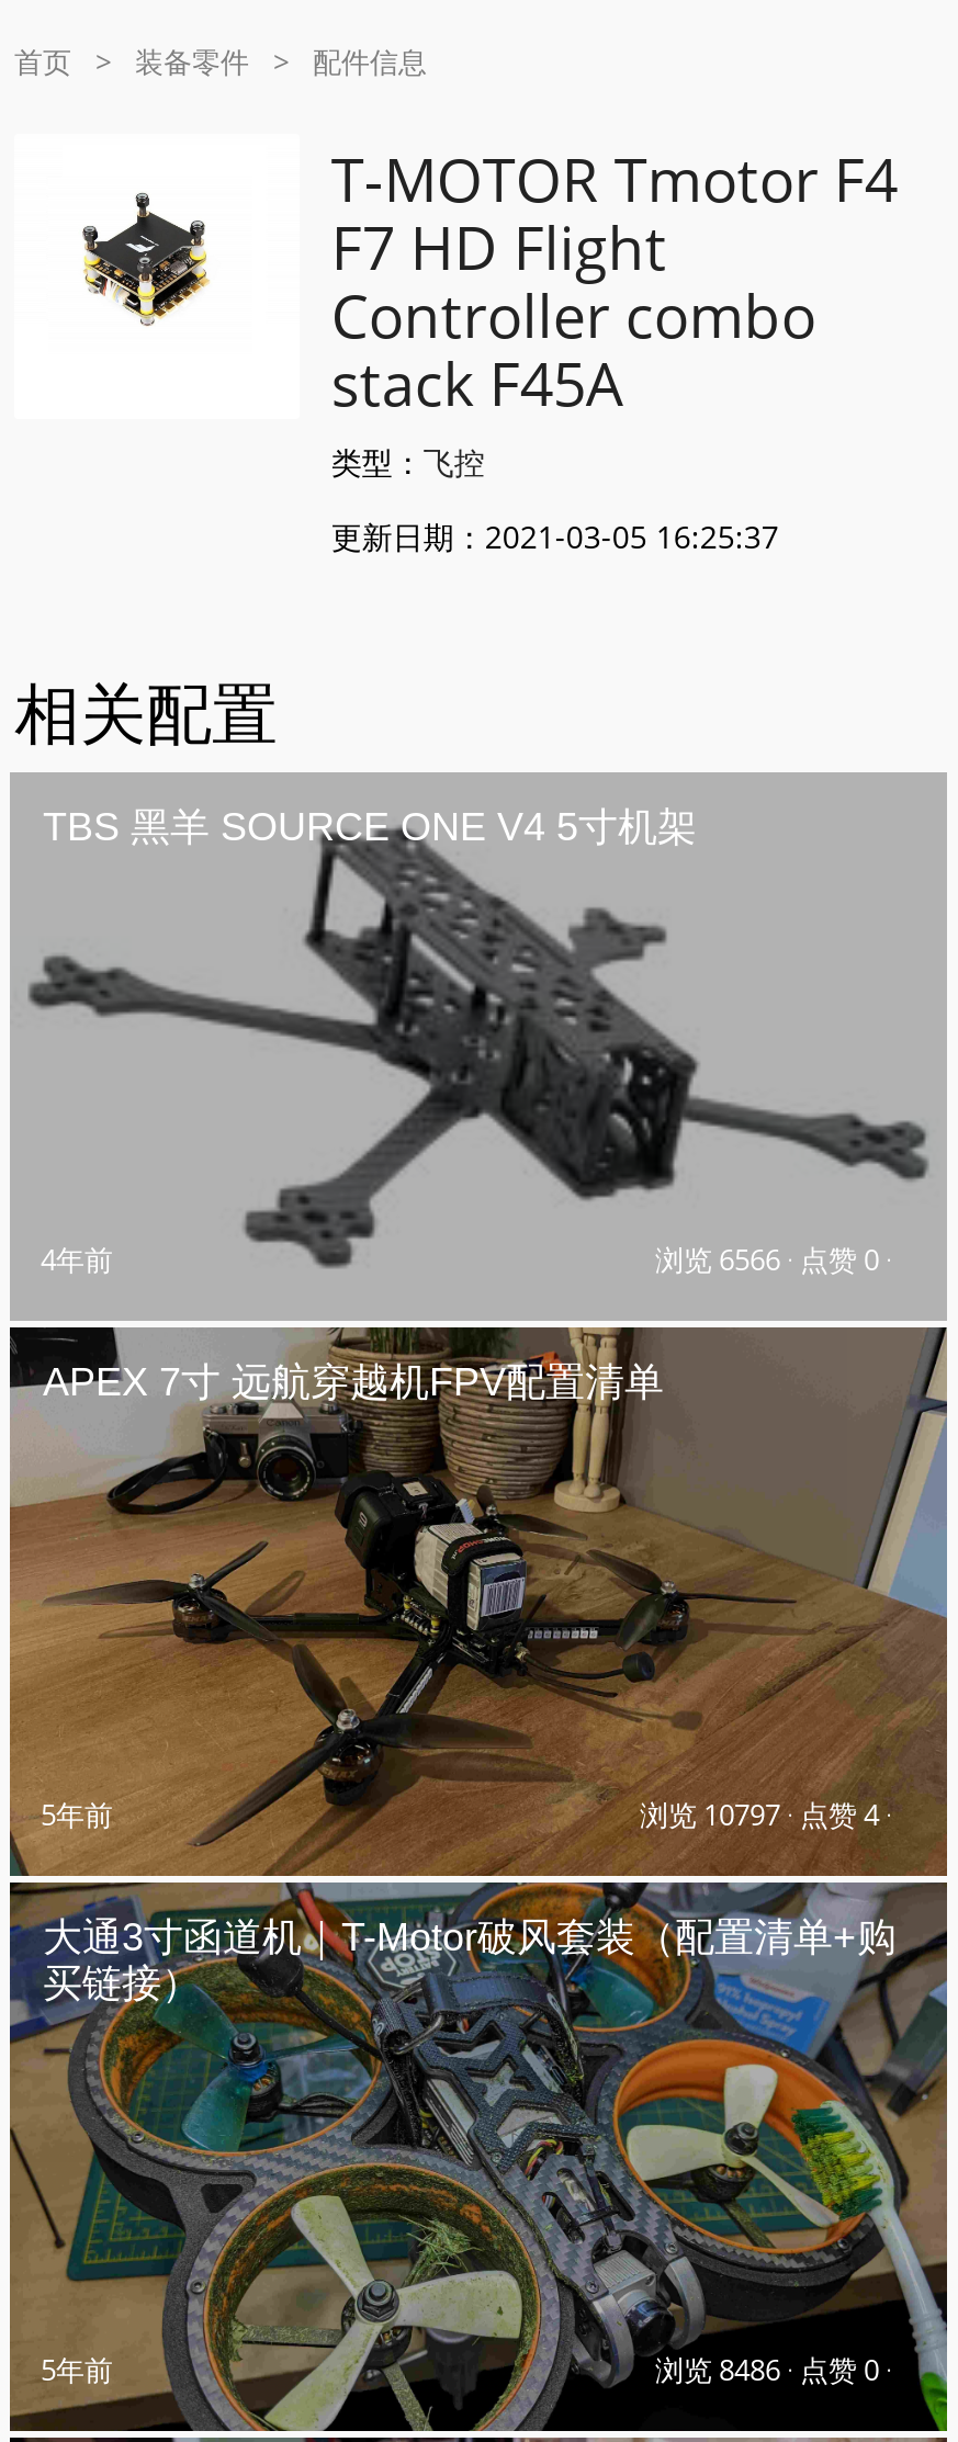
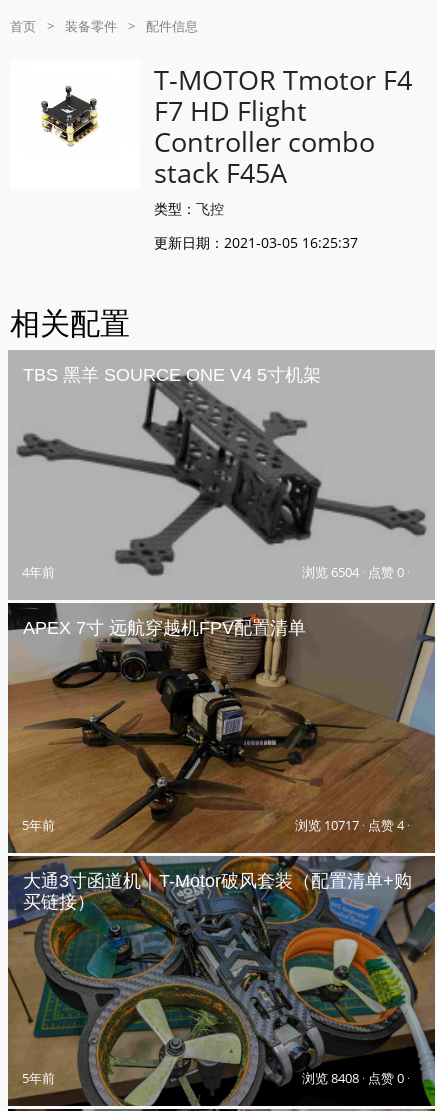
[655,1240,892,1279] 浏览 6566 · 点赞 0 · -> [302,563,410,581] 浏览 6504 · 点赞 0 ·
[640,1795,892,1834] 浏览 10797 · 点赞 4 · -> [295,816,410,834] 浏览 10717 · 点赞 4 ·
[655,2350,892,2389] 浏览 8486 · 点赞 0 · -> [302,1069,410,1087] 浏览 8408 · 点赞 0 ·

